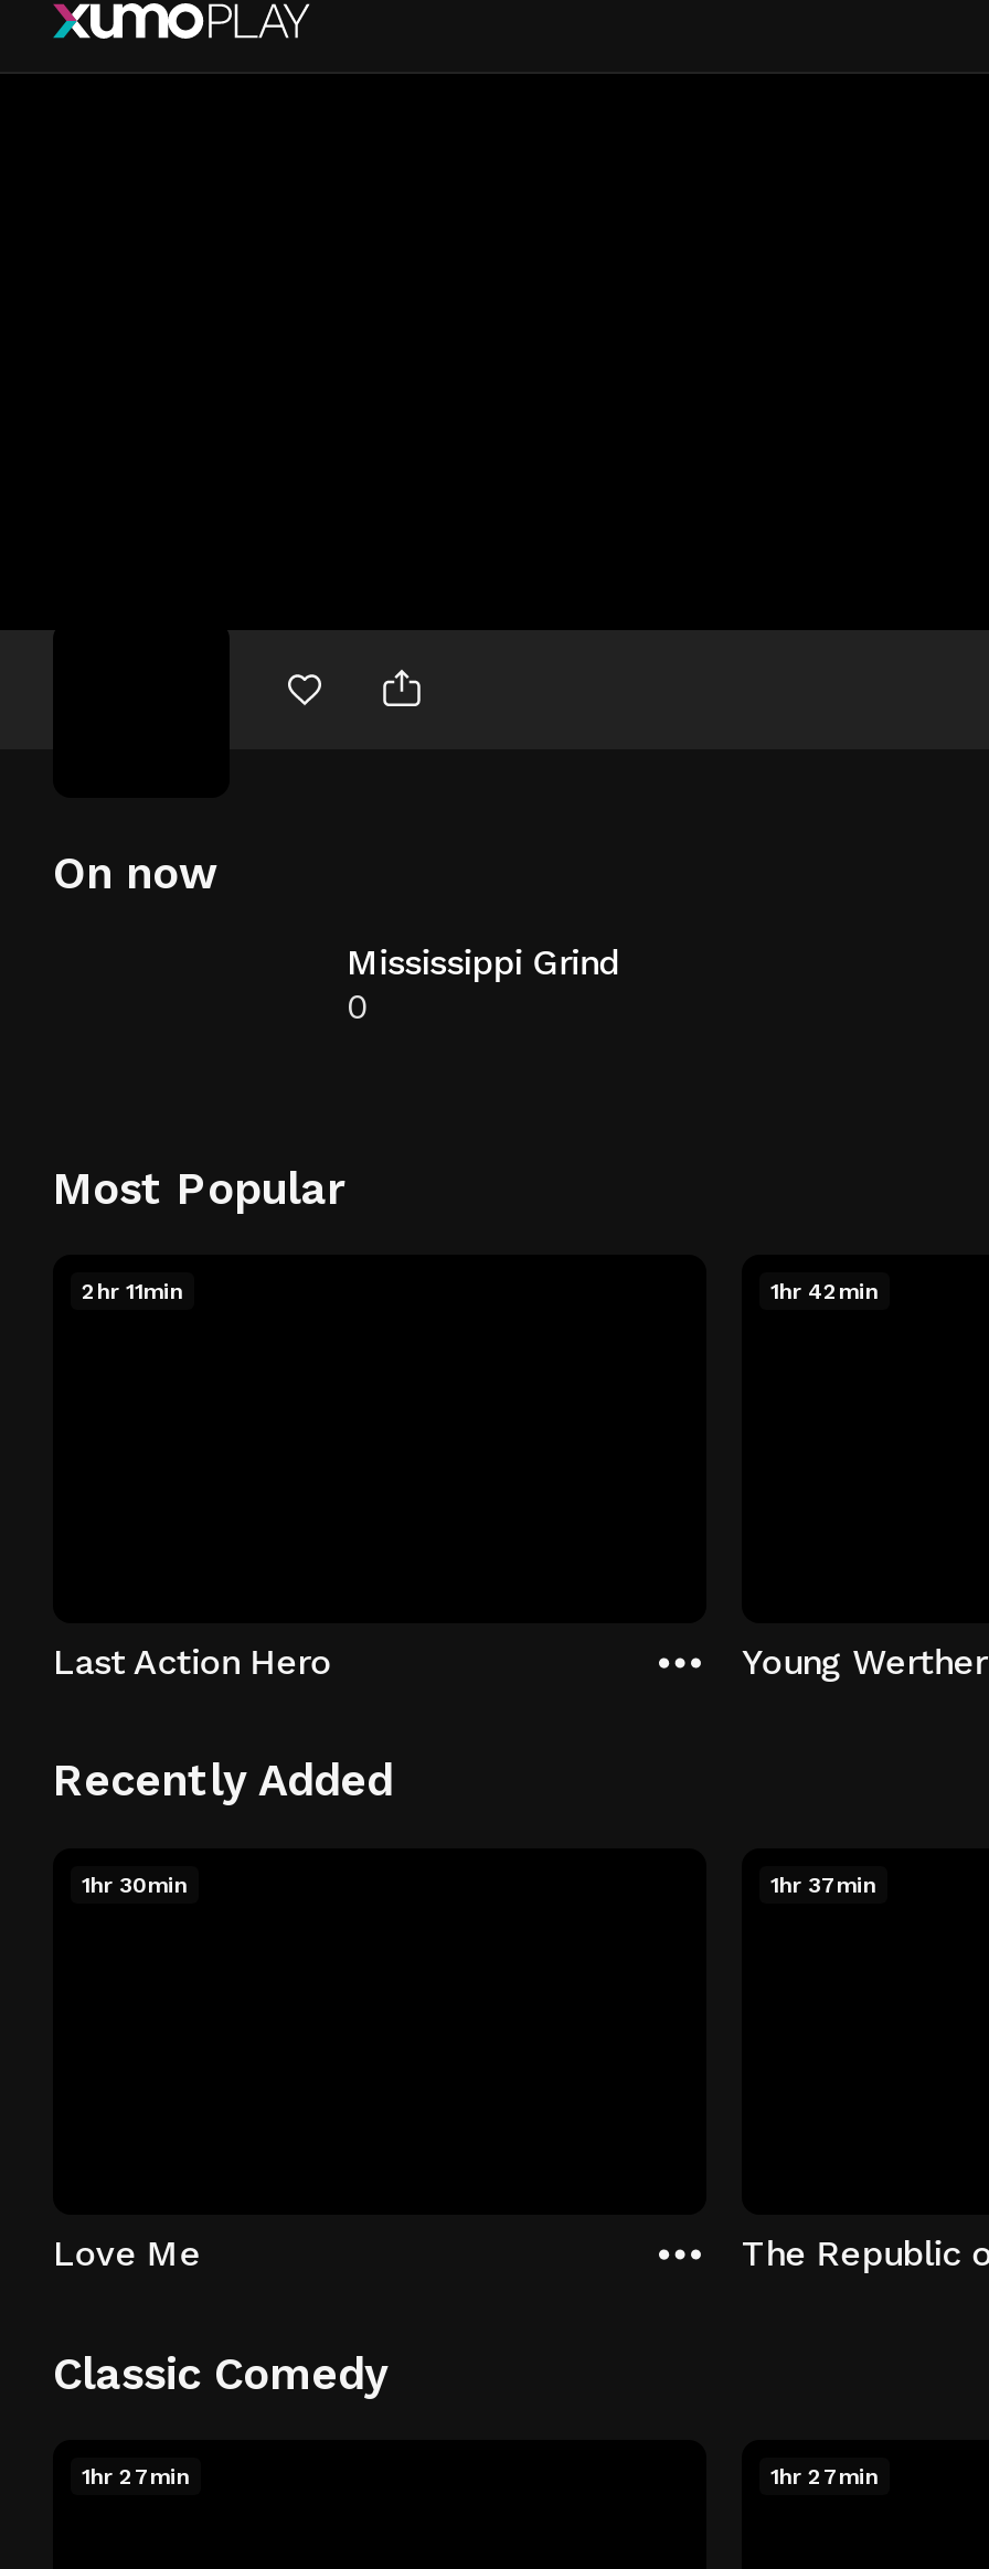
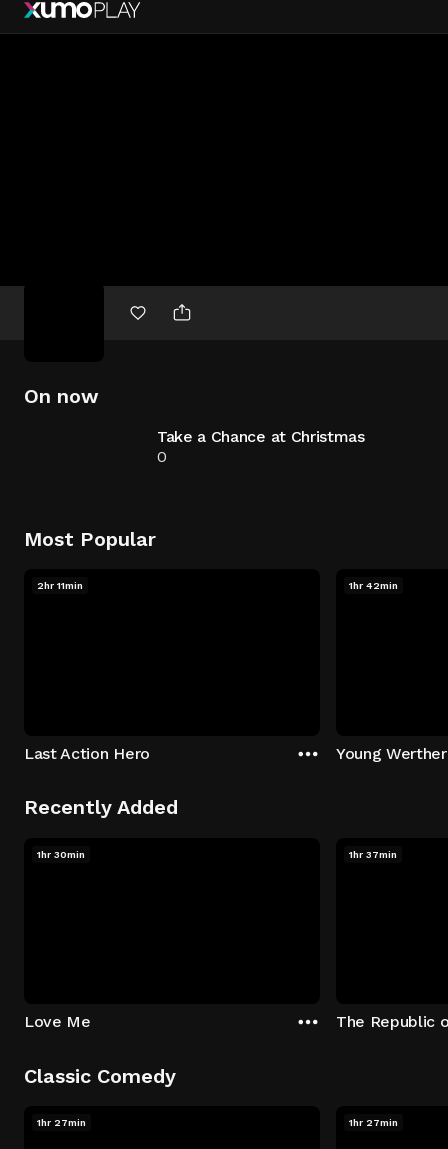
[347,941,619,983] Mississippi Grind -> [157,427,365,446] Take a Chance at Christmas

